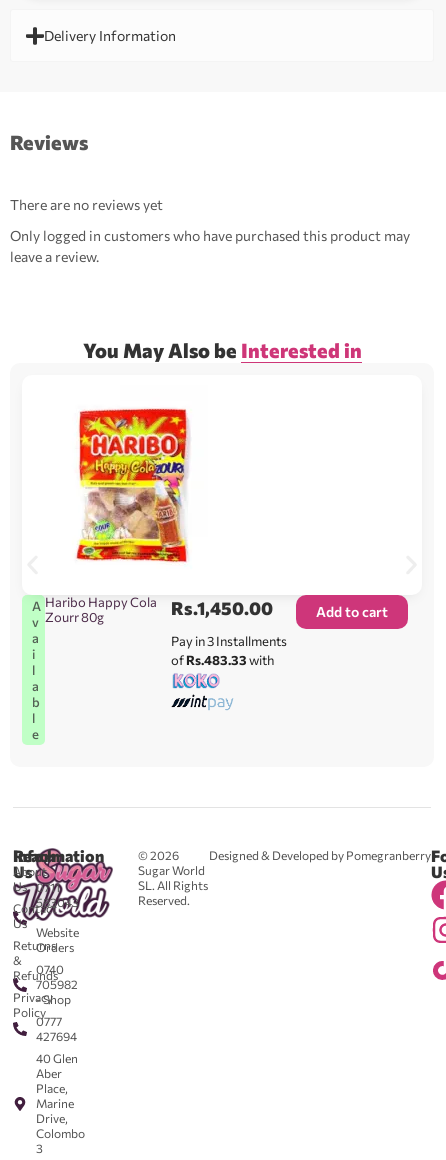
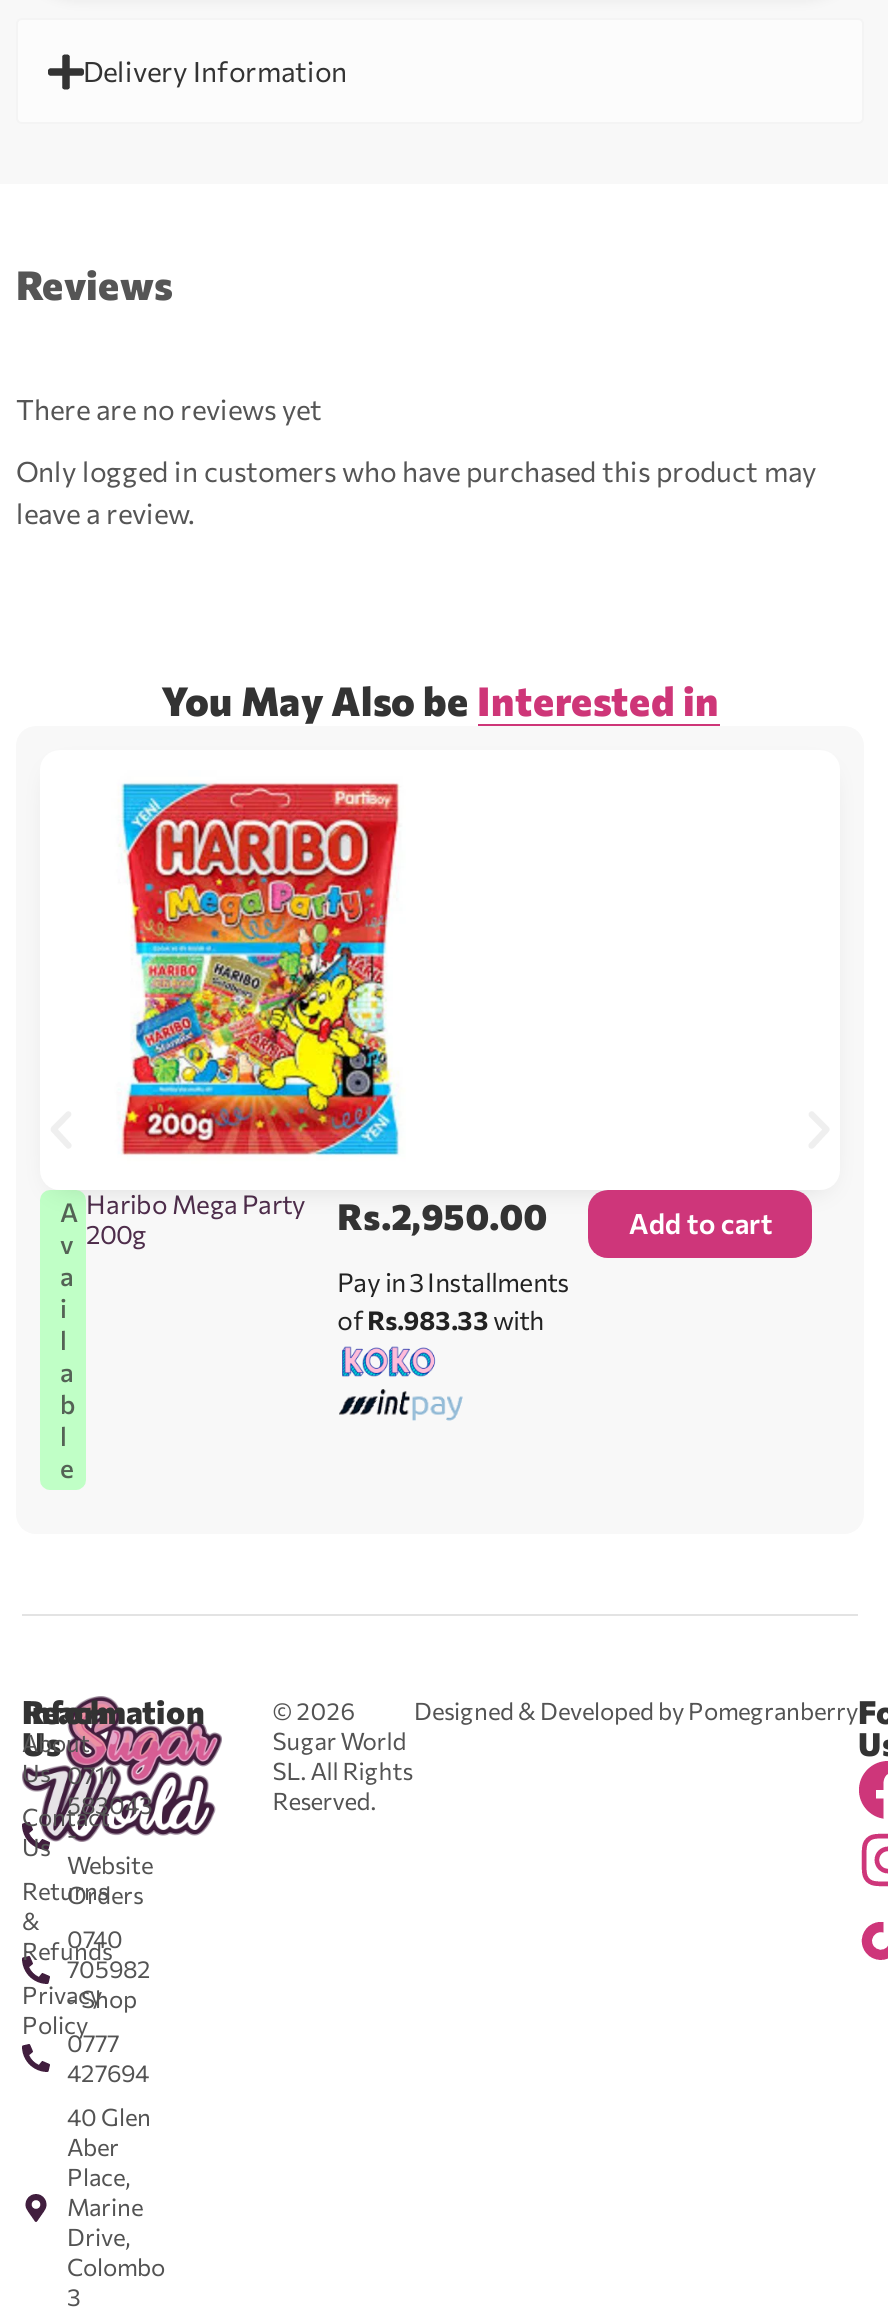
[45,392,273,625] [image] | Haribo Happy Cola | Zourr 80g | Rs.1,450.00 -> [86,782,547,1251] [image] | Haribo Mega Party | 200g | Rs.2,950.00
[171,652,274,668] of Rs.483.33 with -> [337,1305,543,1337] of Rs.983.33 with

